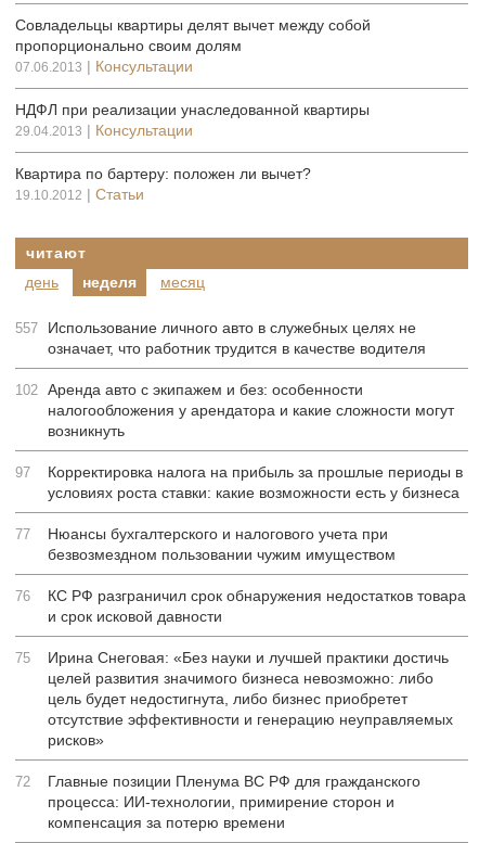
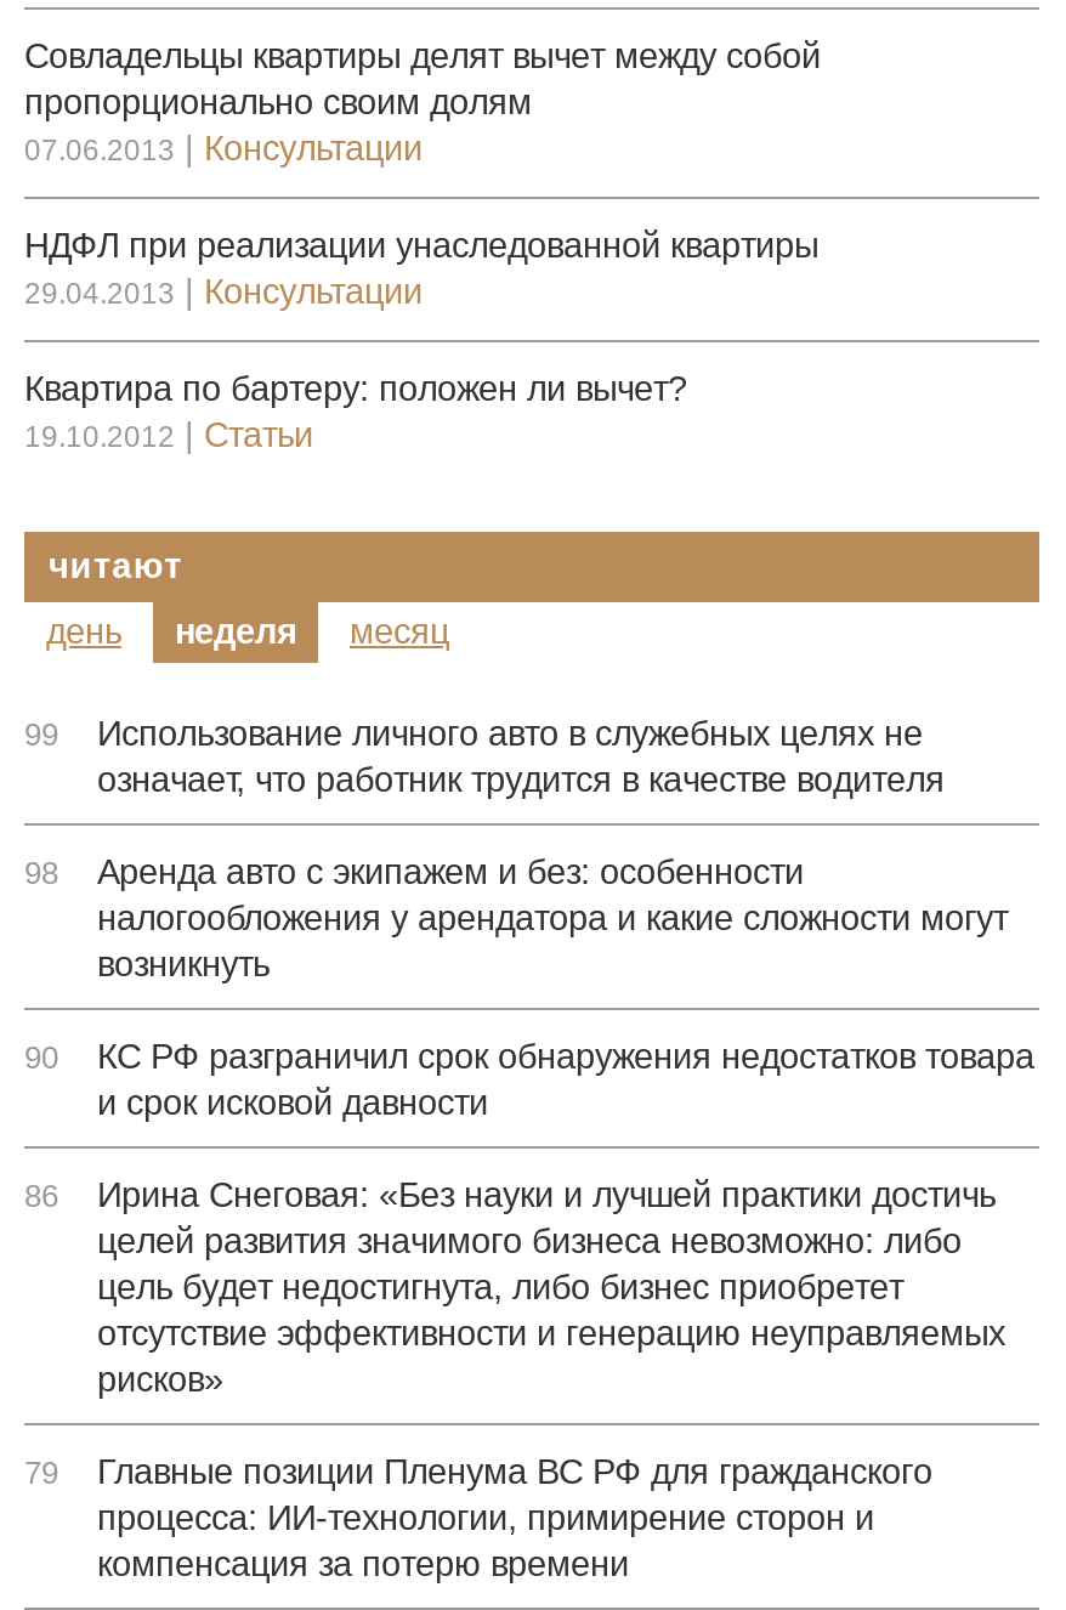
[15,319,416,336] 557 Использование личного авто в служебных целях не -> [24,714,923,753] 99 | Использование личного авто в служебных целях не
[15,381,363,398] 102 Аренда авто с экипажем и без: особенности -> [24,852,804,891] 98 | Аренда авто с экипажем и без: особенности
[15,463,463,604] 97 | Корректировка налога на прибыль за прошлые периоды в | условиях роста ставки: какие возможности есть у бизнеса | 77 | Нюансы бухгалтерского и налогового учета при | безвозмездном пользовании чужим имуществом | 76 -> [24,1039,58,1076] 90
[15,649,449,666] 75 Ирина Снеговая: «Без науки и лучшей практики достичь -> [24,1175,996,1214] 86 Ирина Снеговая: «Без науки и лучшей практики достичь
[15,772,420,790] 72 Главные позиции Пленума ВС РФ для гражданского -> [24,1452,932,1491] 79 Главные позиции Пленума ВС РФ для гражданского

